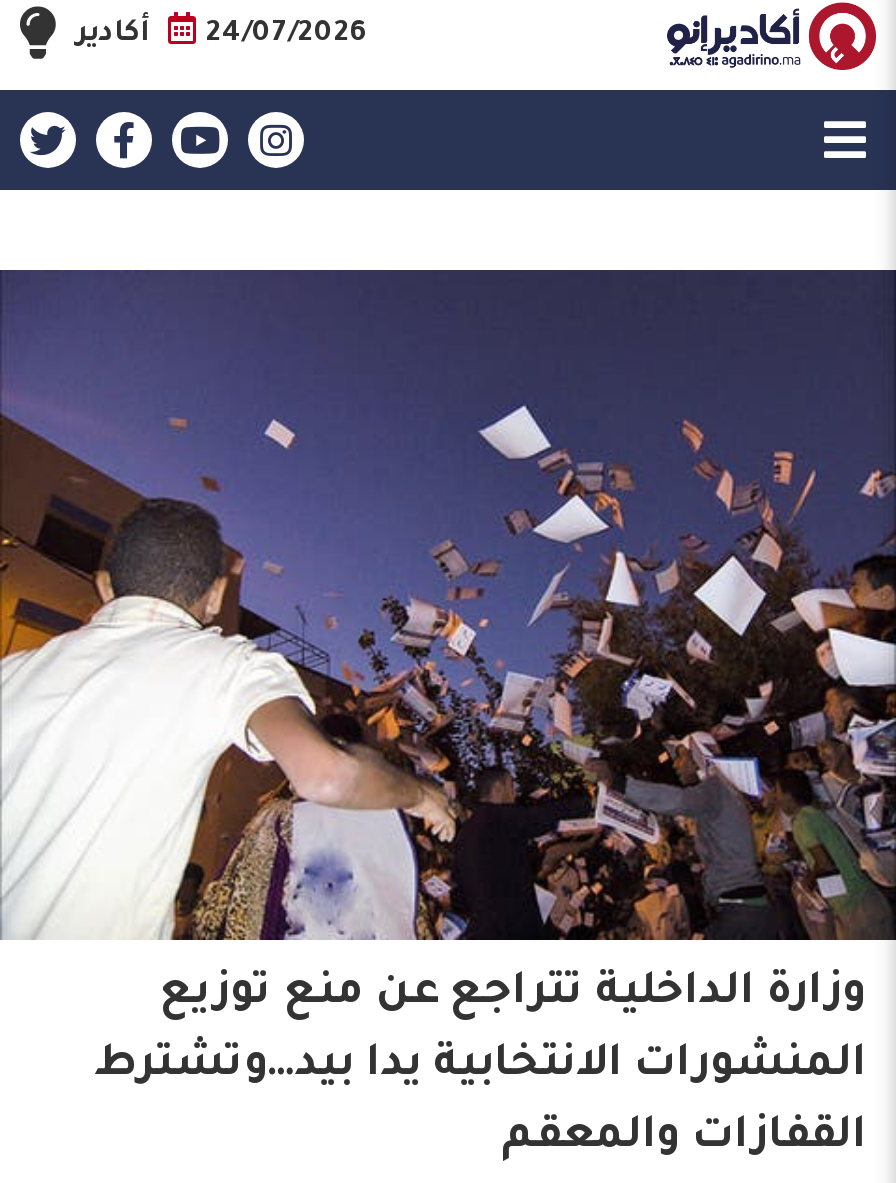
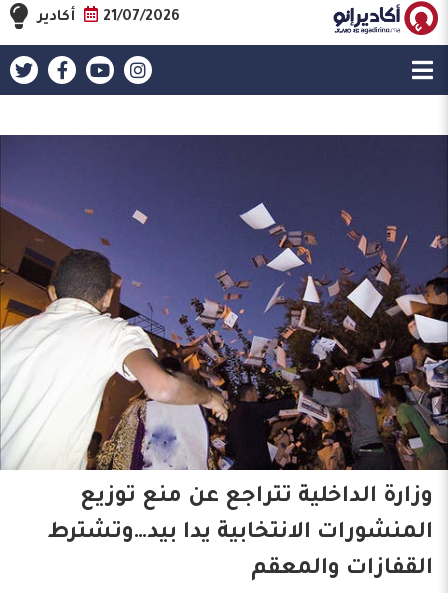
[206,20,368,52] 24/07/2026 -> [103,10,180,26] 21/07/2026

